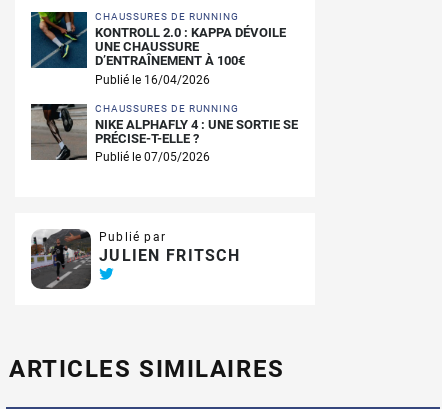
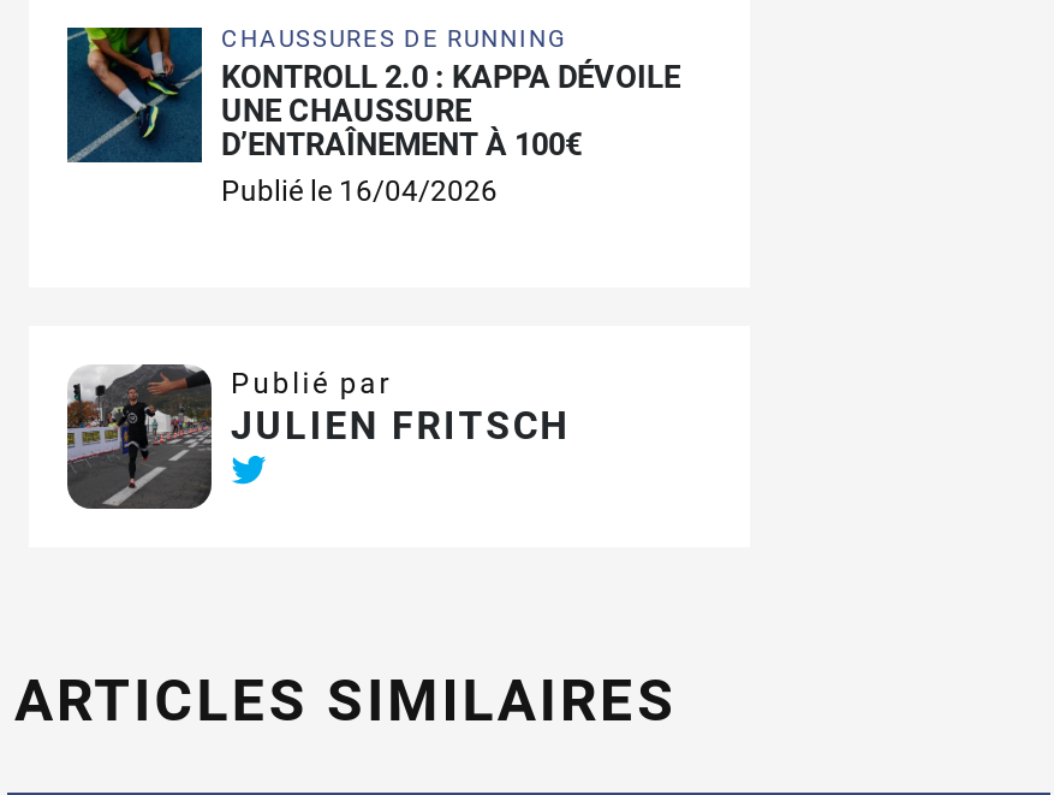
[30,103,298,164] [image] | CHAUSSURES DE RUNNING | NIKE ALPHAFLY 4 : UNE SORTIE SE | PRÉCISE-T-ELLE ? | Publié le 07/05/2026 -> none

